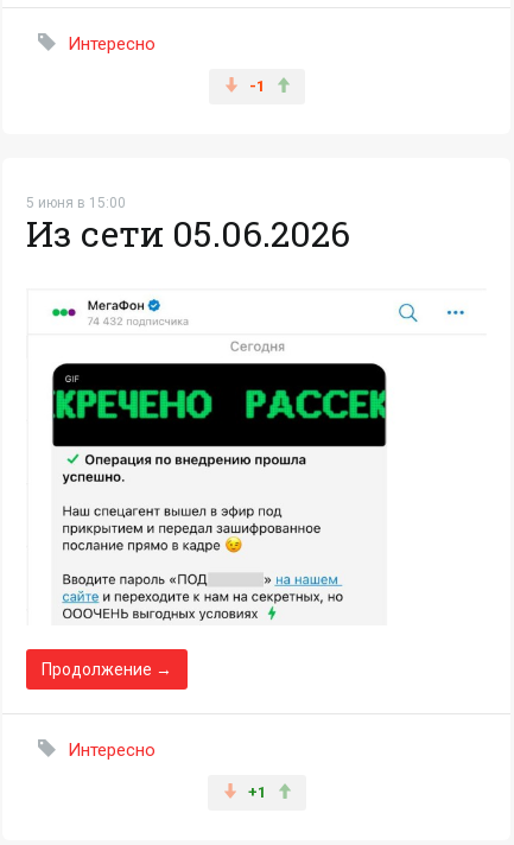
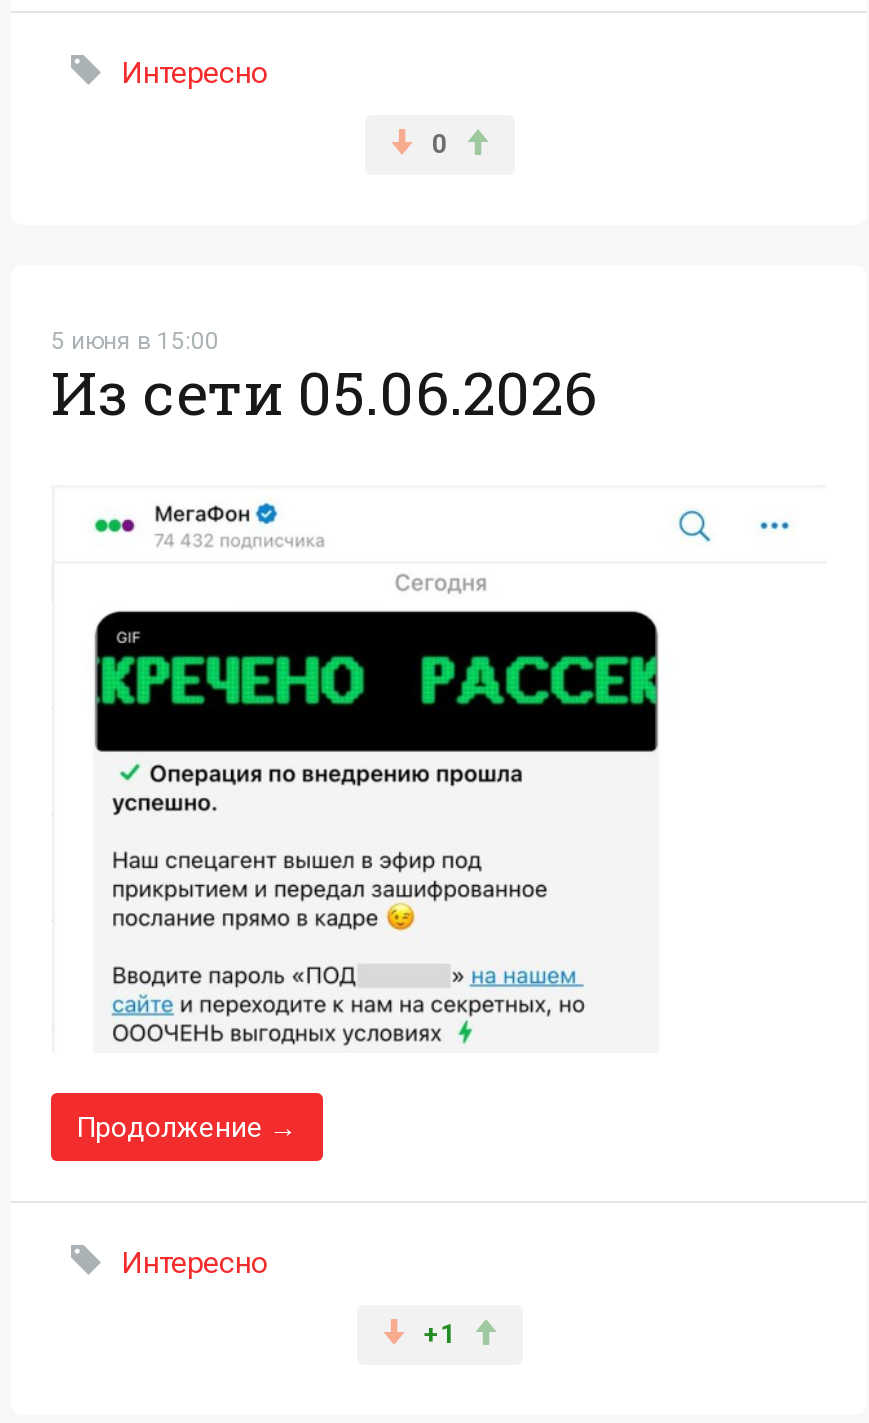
[249,77,264,95] -1 -> [432,129,446,159] 0

